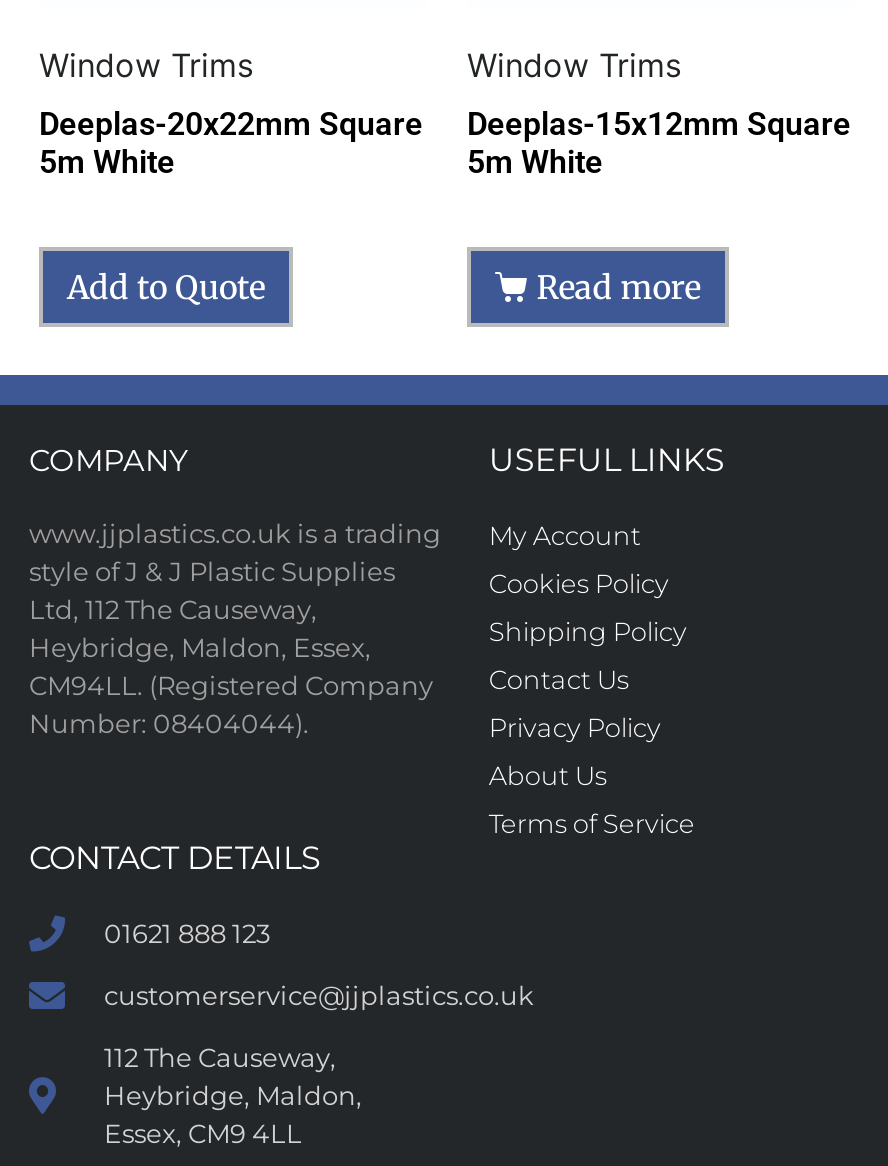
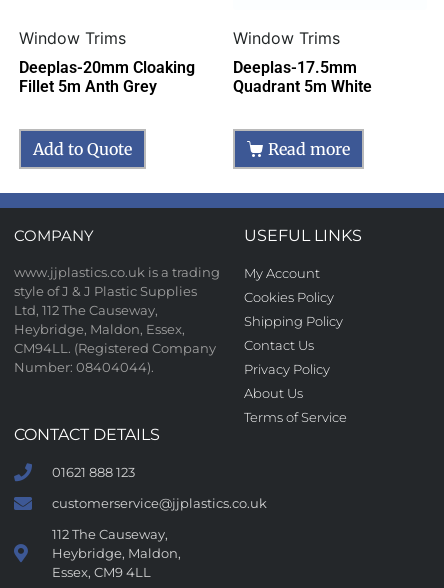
[39,106,423,182] Deeplas-20x22mm Square | 5m White -> [19,58,195,96] Deeplas-20mm Cloaking | Fillet 5m Anth Grey
[467,106,851,182] Deeplas-15x12mm Square | 5m White -> [233,58,372,96] Deeplas-17.5mm | Quadrant 5m White

